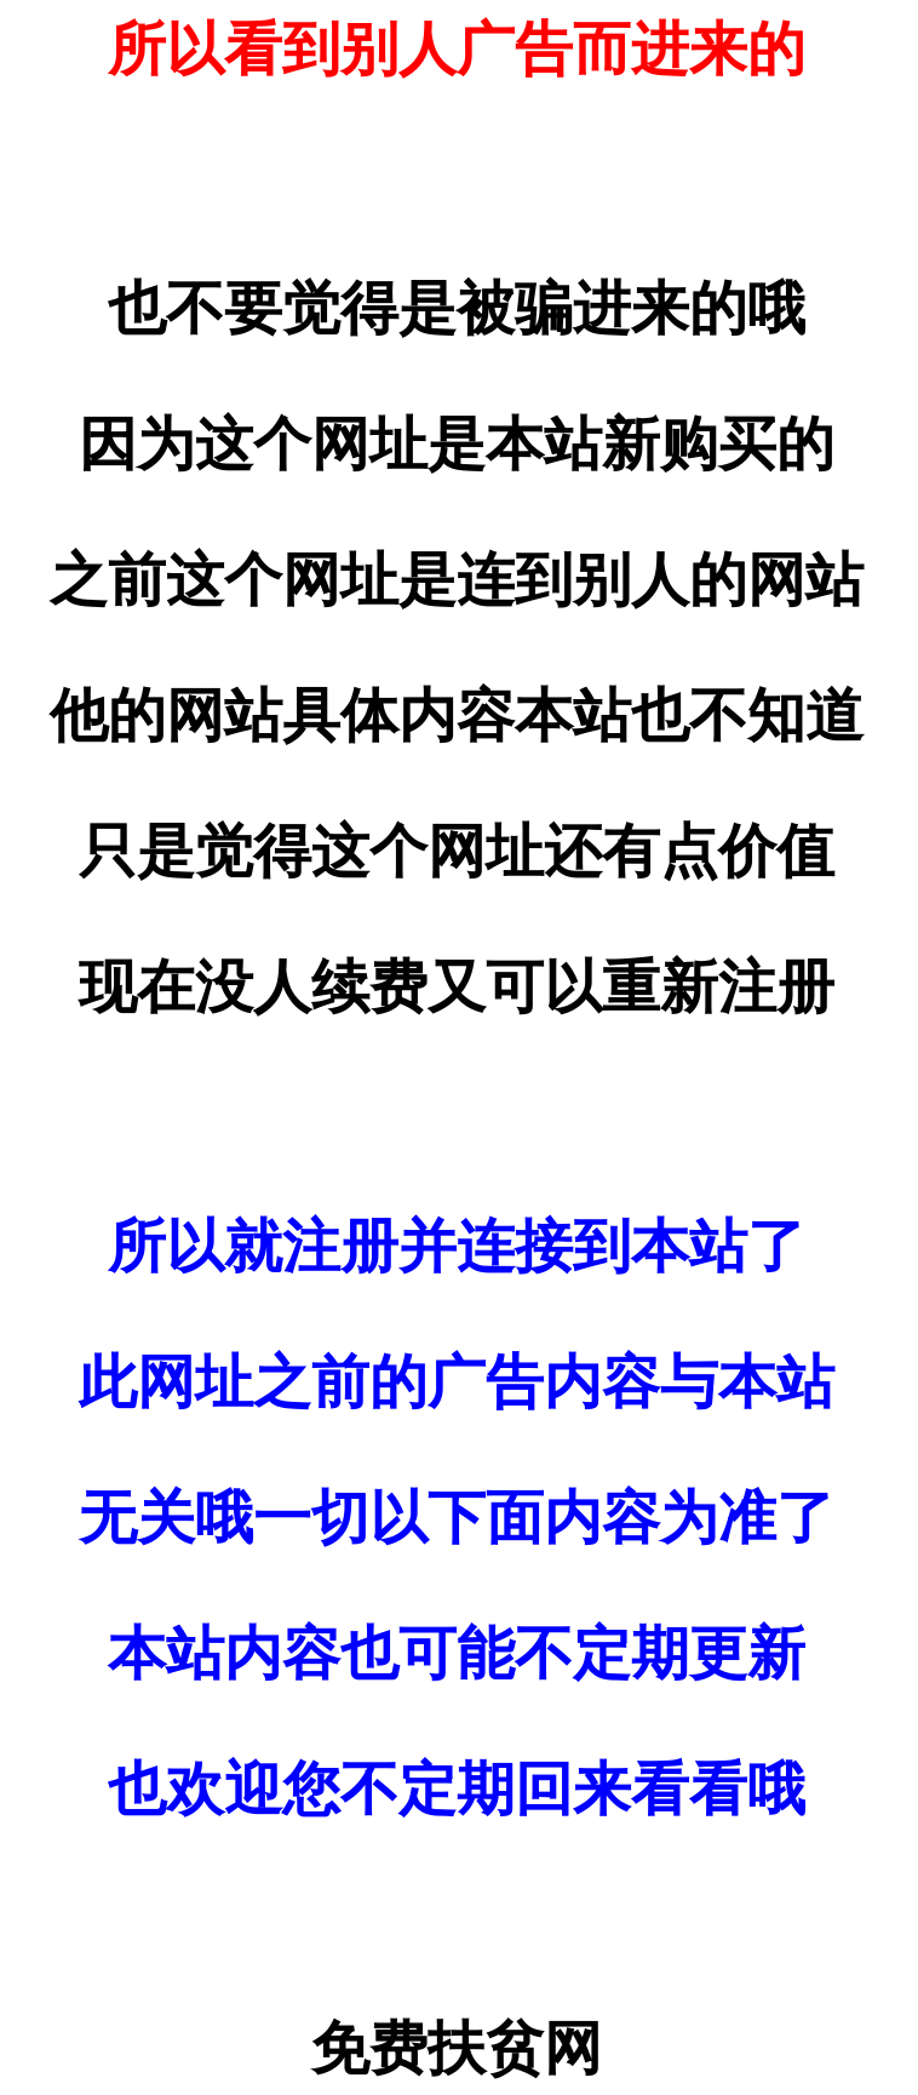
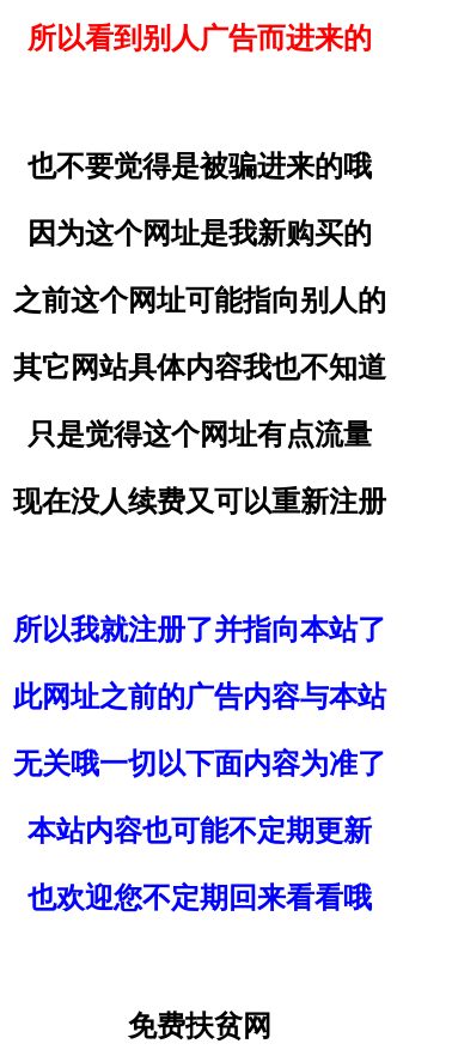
[79,413,834,476] 因为这个网址是本站新购买的 -> [28,218,372,249] 因为这个网址是我新购买的
[50,549,864,612] 之前这个网址是连到别人的网站 -> [13,285,386,316] 之前这个网址可能指向别人的
[50,685,864,748] 他的网站具体内容本站也不知道 -> [13,352,386,383] 其它网站具体内容我也不知道
[79,820,834,883] 只是觉得这个网址还有点价值 -> [28,419,372,450] 只是觉得这个网址有点流量
[108,1215,805,1278] 所以就注册并连接到本站了 -> [13,614,386,645] 所以我就注册了并指向本站了

